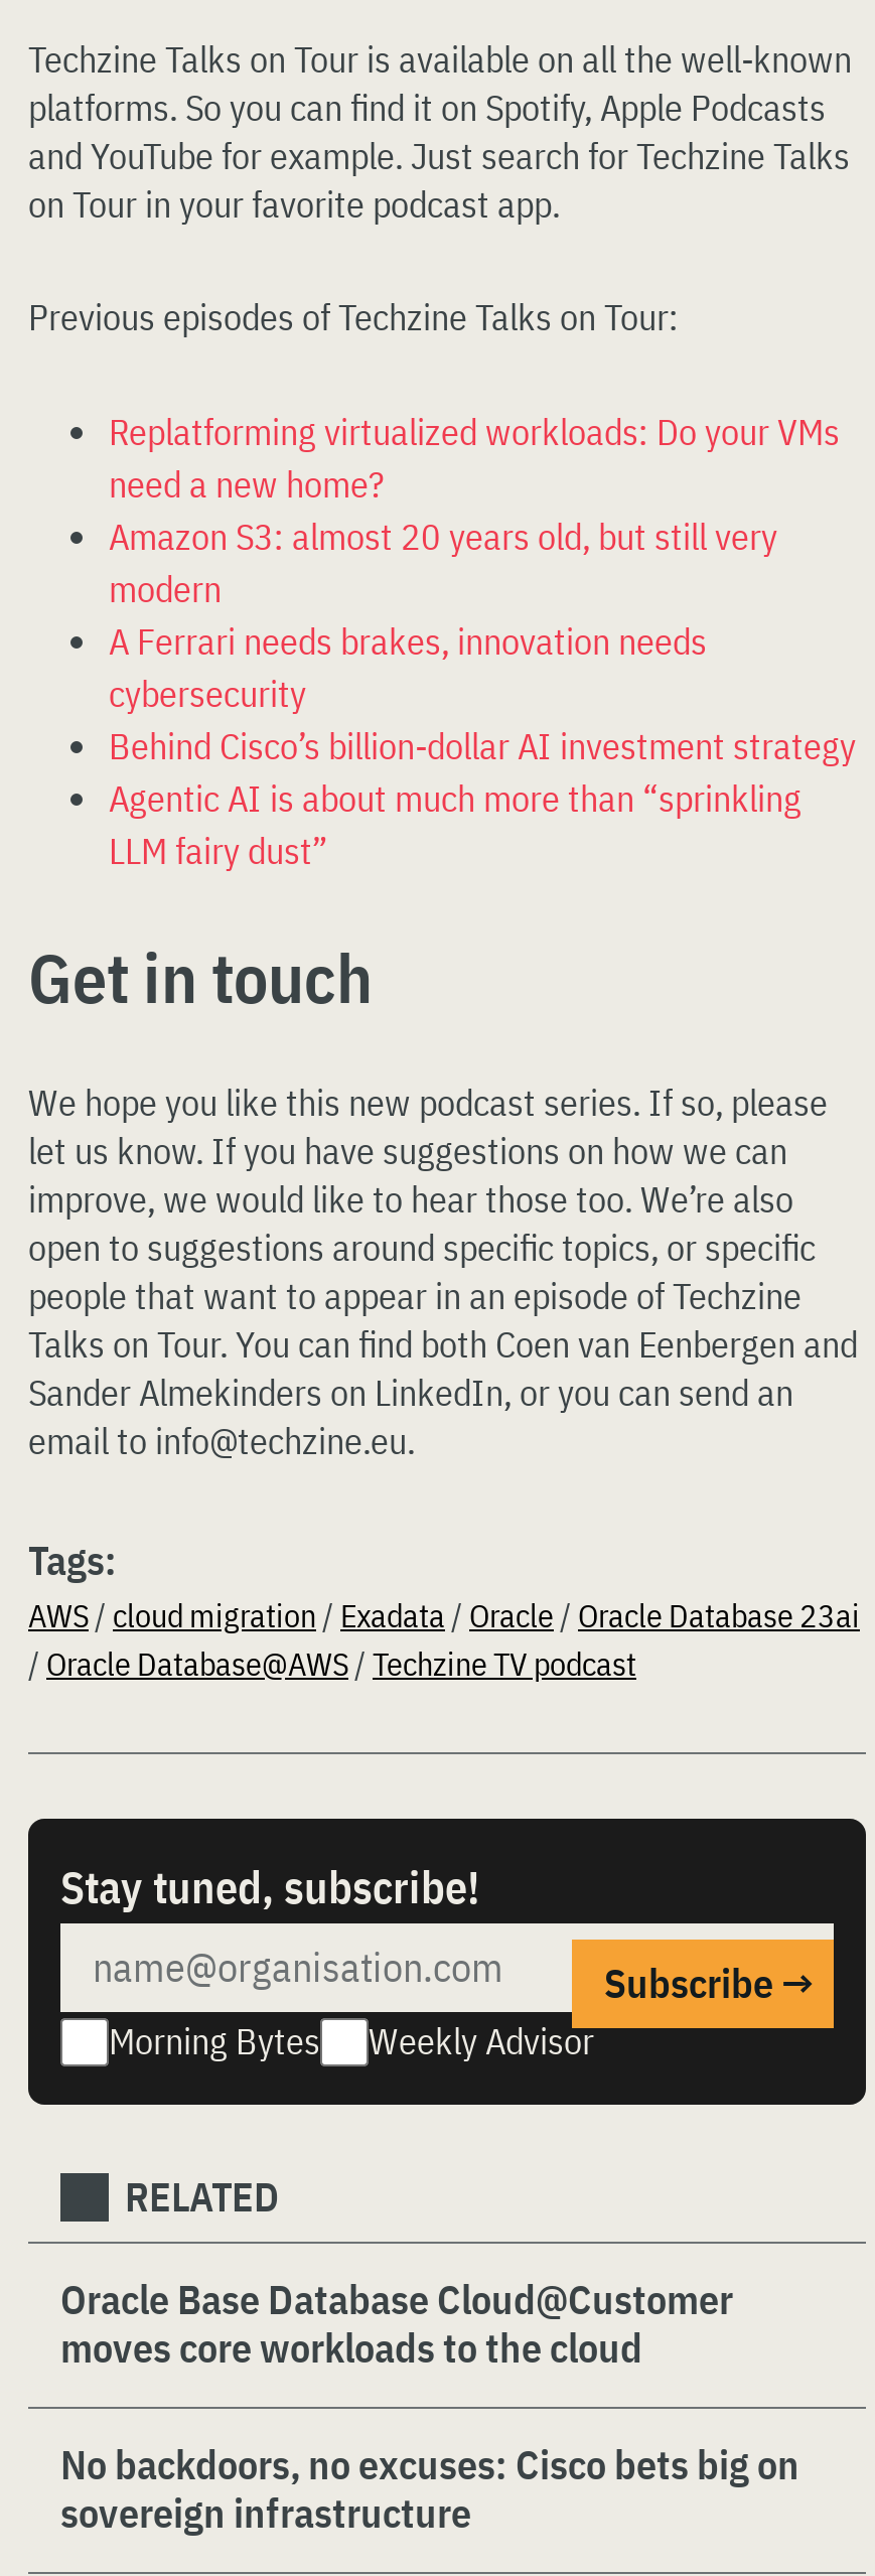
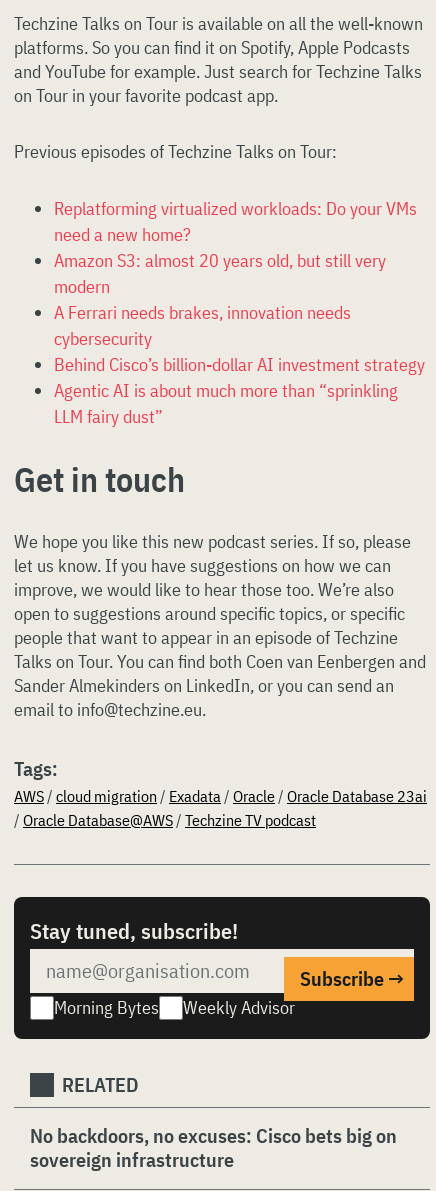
[60,2271,733,2374] Oracle Base Database Cloud@Customer | moves core workloads to the cloud -> none

